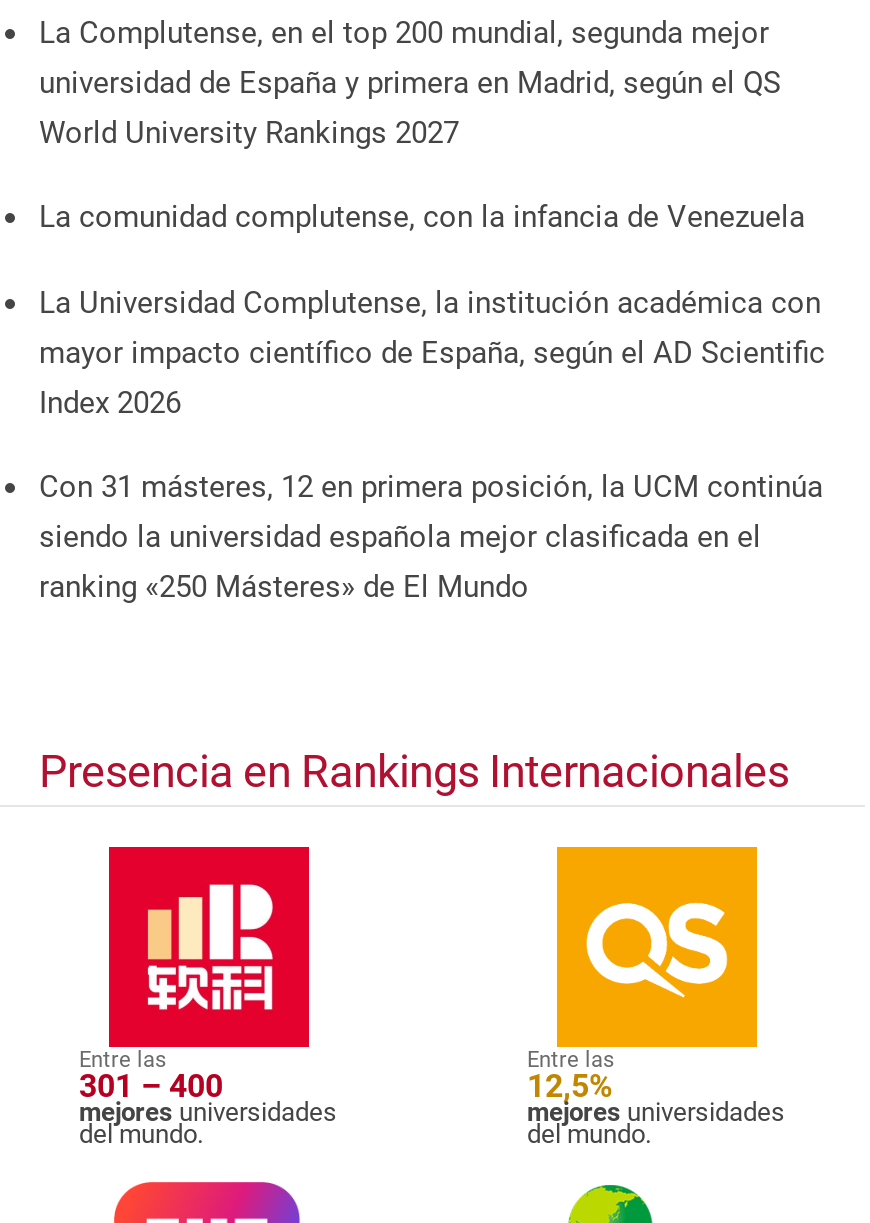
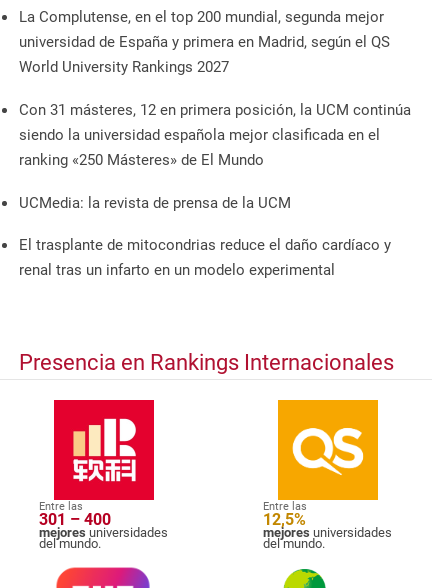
[39,199,825,420] La comunidad complutense, con la infancia de Venezuela | La Universidad Complutense, la institución académica con | mayor impacto científico de España, según el AD Scientific | Index 2026 -> none
moved [39,469,823,605] -> [19,101,411,169]: Con 31 másteres, 12 en primera posición, la UCM continúa | siendo la universidad española mejor clasificada en el | ranking «250 Másteres» de El Mundo
none -> [19,194,391,279] UCMedia: la revista de prensa de la UCM | El trasplante de mitocondrias reduce el daño cardíaco y | renal tras un infarto en un modelo experimental

